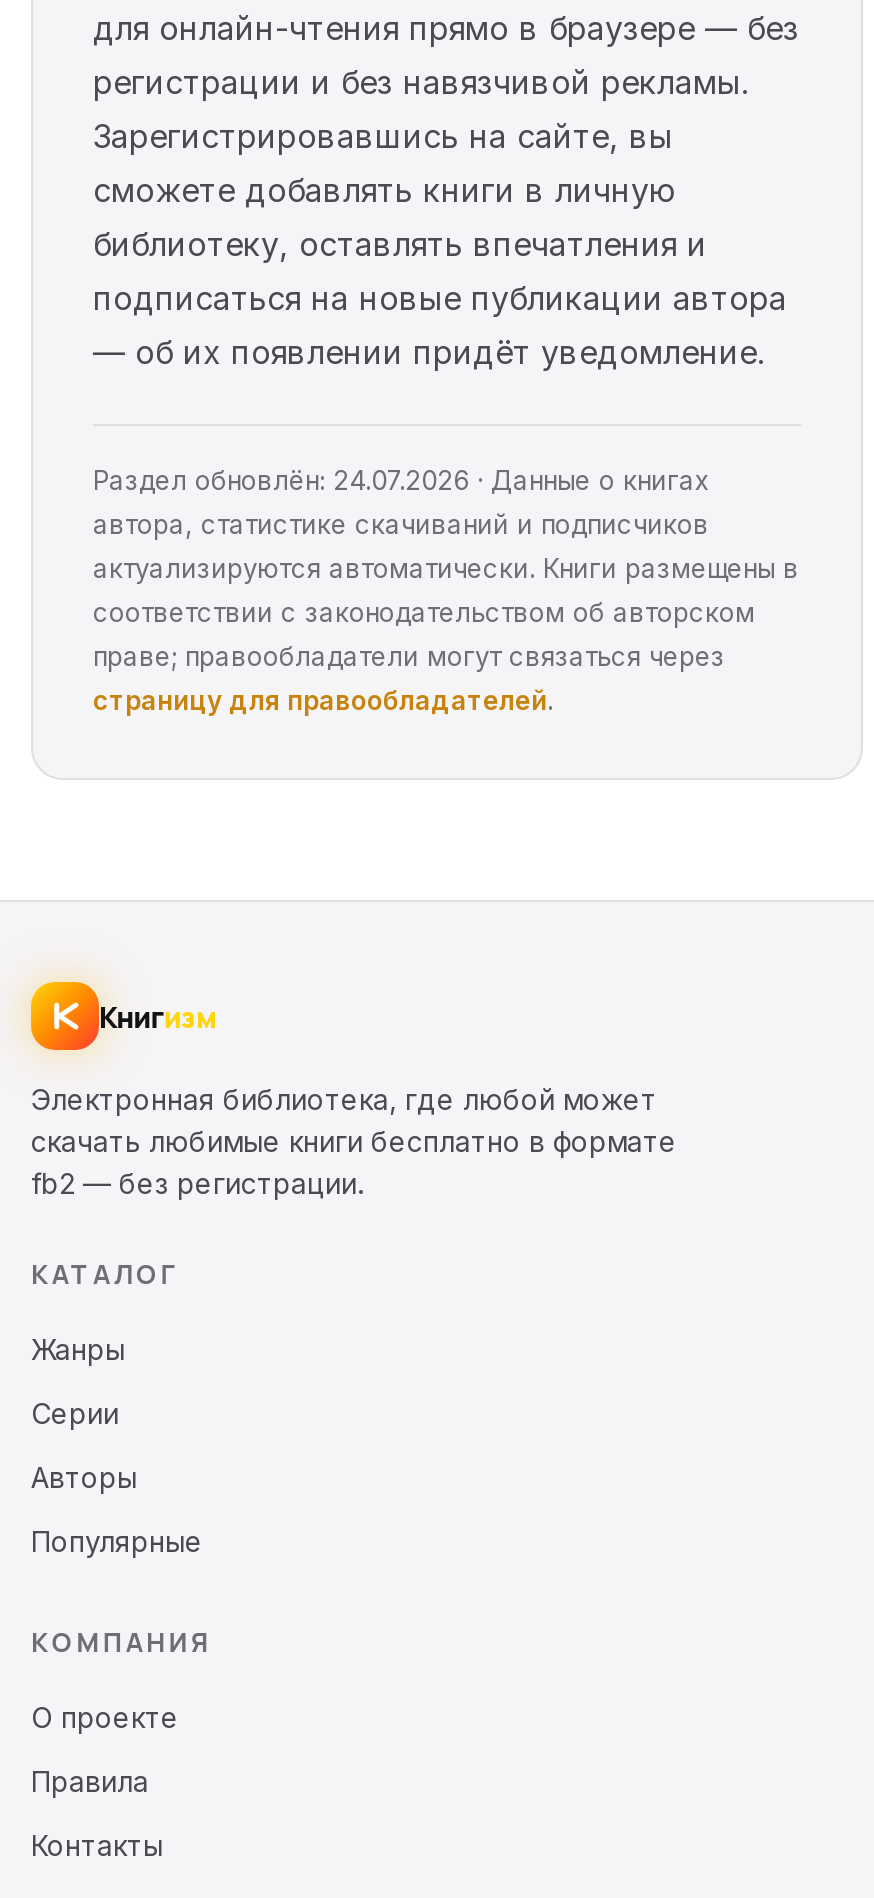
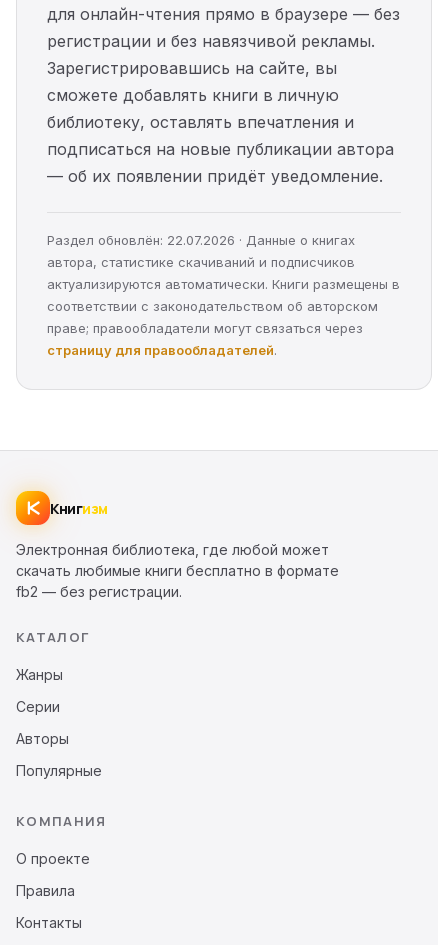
[93,464,709,496] Раздел обновлён: 24.07.2026 · Данные о книгах -> [47,232,355,248] Раздел обновлён: 22.07.2026 · Данные о книгах

